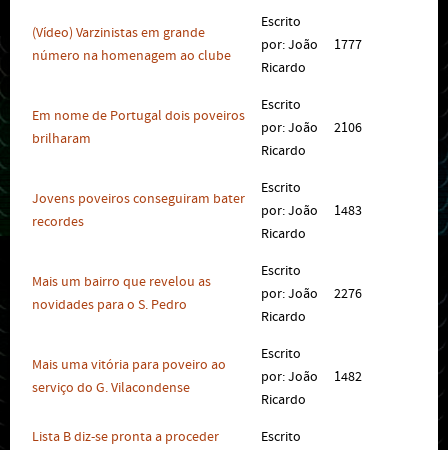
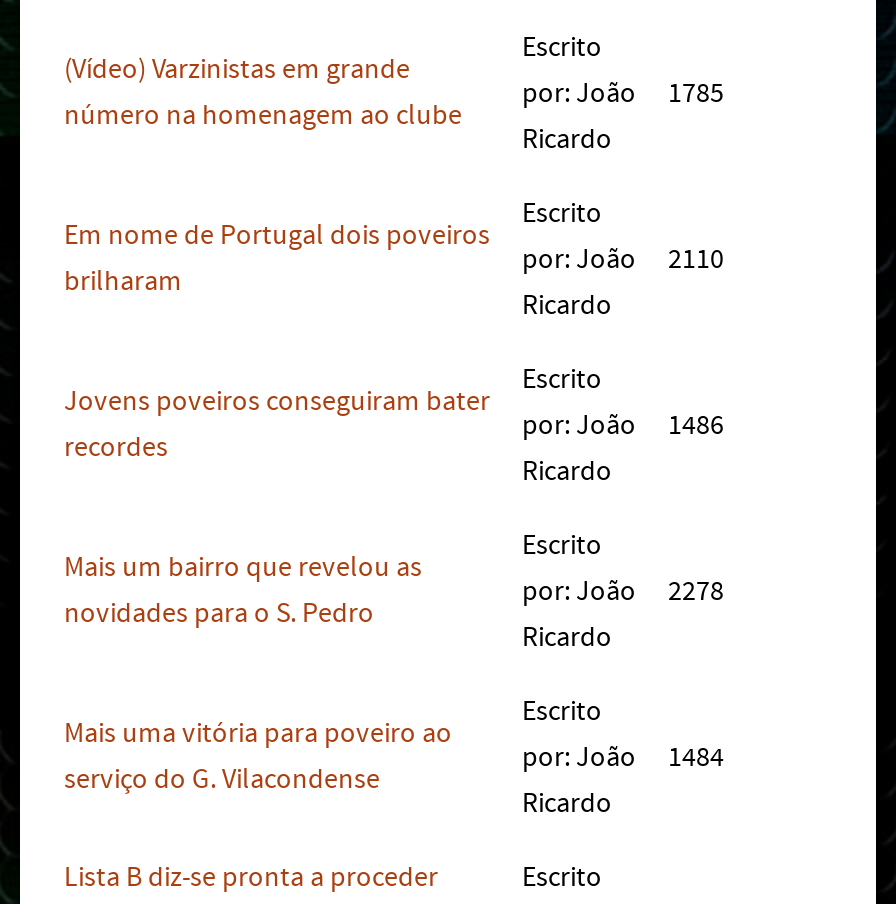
[261,37,362,53] por: João 1777 -> [522,78,724,110] por: João 1785
[261,120,362,136] por: João 2106 -> [522,244,724,276] por: João 2110
[261,203,362,219] por: João 1483 -> [522,410,724,442] por: João 1486
[261,286,362,302] por: João 2276 -> [522,576,724,608] por: João 2278
[261,369,362,385] por: João 1482 -> [522,742,724,774] por: João 1484

